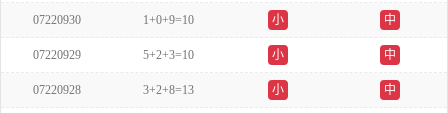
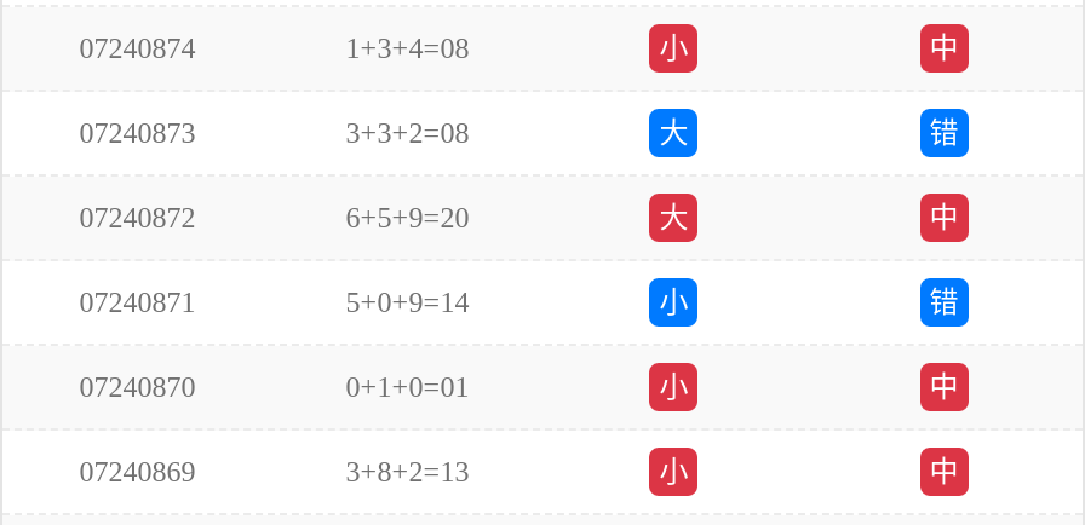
[33,13,81,27] 07220930 -> [79,31,196,65] 07240874
[143,13,194,27] 1+0+9=10 -> [346,31,469,65] 1+3+4=08
[33,48,194,62] 07220929 | 5+2+3=10 -> [79,116,959,404] 07240873 | 3+3+2=08 | 大 | 错 | 07240872 | 6+5+9=20 | 大 | 中 | 07240871 | 5+0+9=14 | 小 | 错 | 07240870 | 0+1+0=01
[33,83,81,97] 07220928 -> [79,455,196,489] 07240869
[143,83,194,97] 3+2+8=13 -> [346,455,469,489] 3+8+2=13

